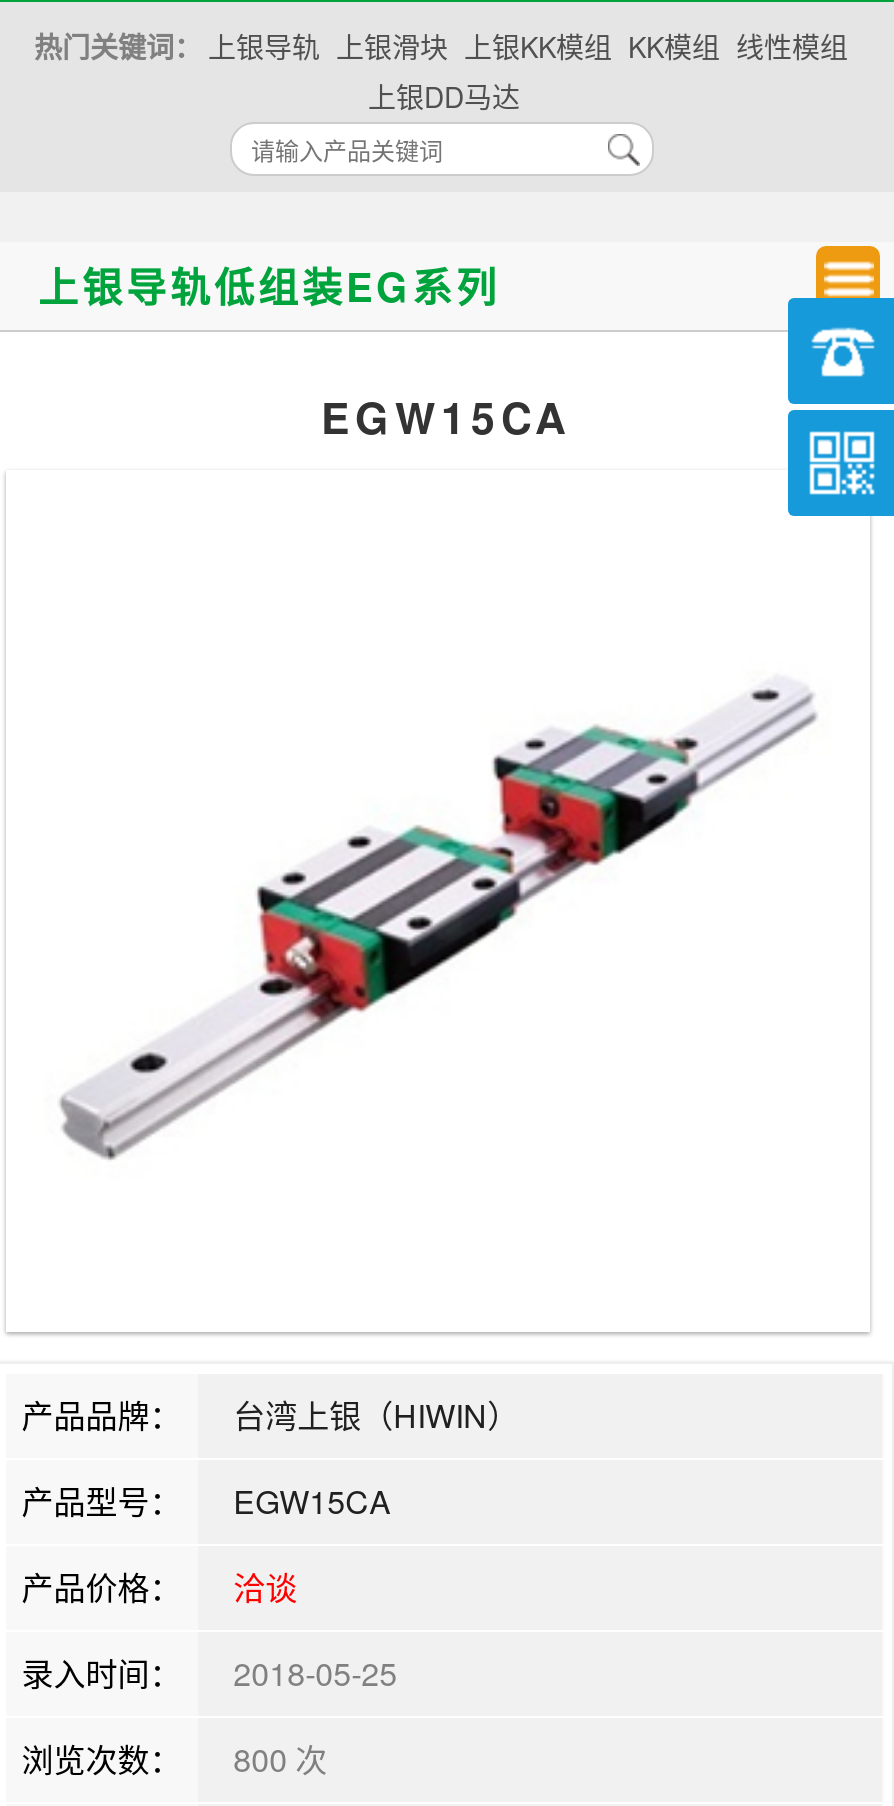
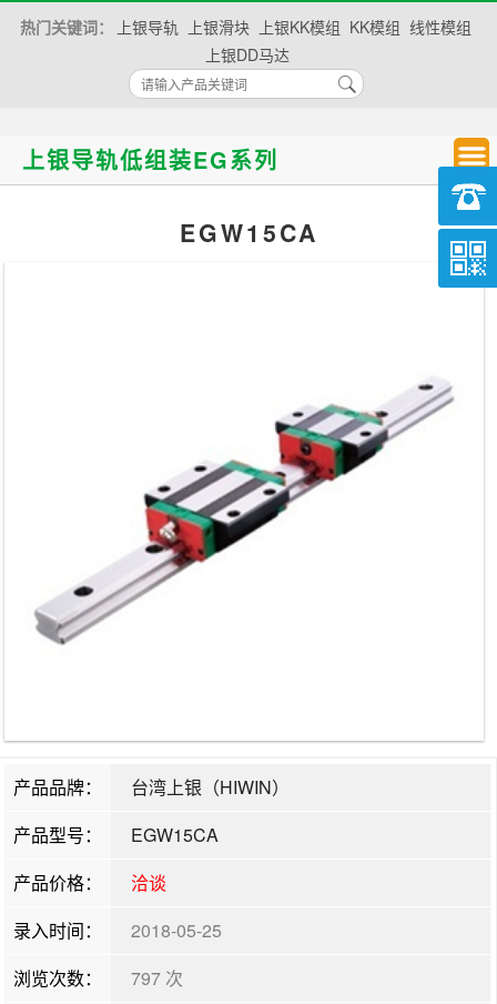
[22,1737,327,1783] 浏览次数： 800 次 -> [13,966,183,991] 浏览次数： 797 次

